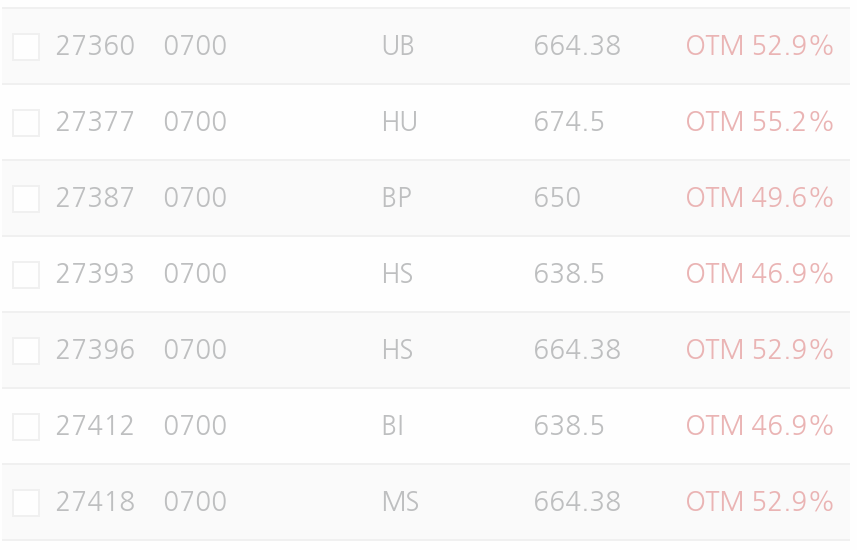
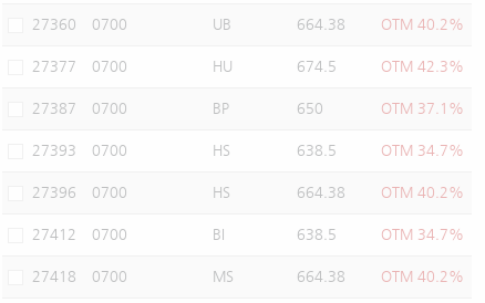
[534,29,836,63] 664.38 OTM 52.9% -> [297,15,464,34] 664.38 OTM 40.2%
[686,105,836,139] OTM 55.2% -> [381,58,464,76] OTM 42.3%
[686,181,836,215] OTM 49.6% -> [381,100,464,118] OTM 37.1%
[686,257,836,291] OTM 46.9% -> [381,142,464,160] OTM 34.7%
[534,333,836,367] 664.38 OTM 52.9% -> [297,184,464,202] 664.38 OTM 40.2%
[686,409,836,443] OTM 46.9% -> [381,226,464,244] OTM 34.7%
[534,485,836,519] 664.38 OTM 52.9% -> [297,268,464,286] 664.38 OTM 40.2%

